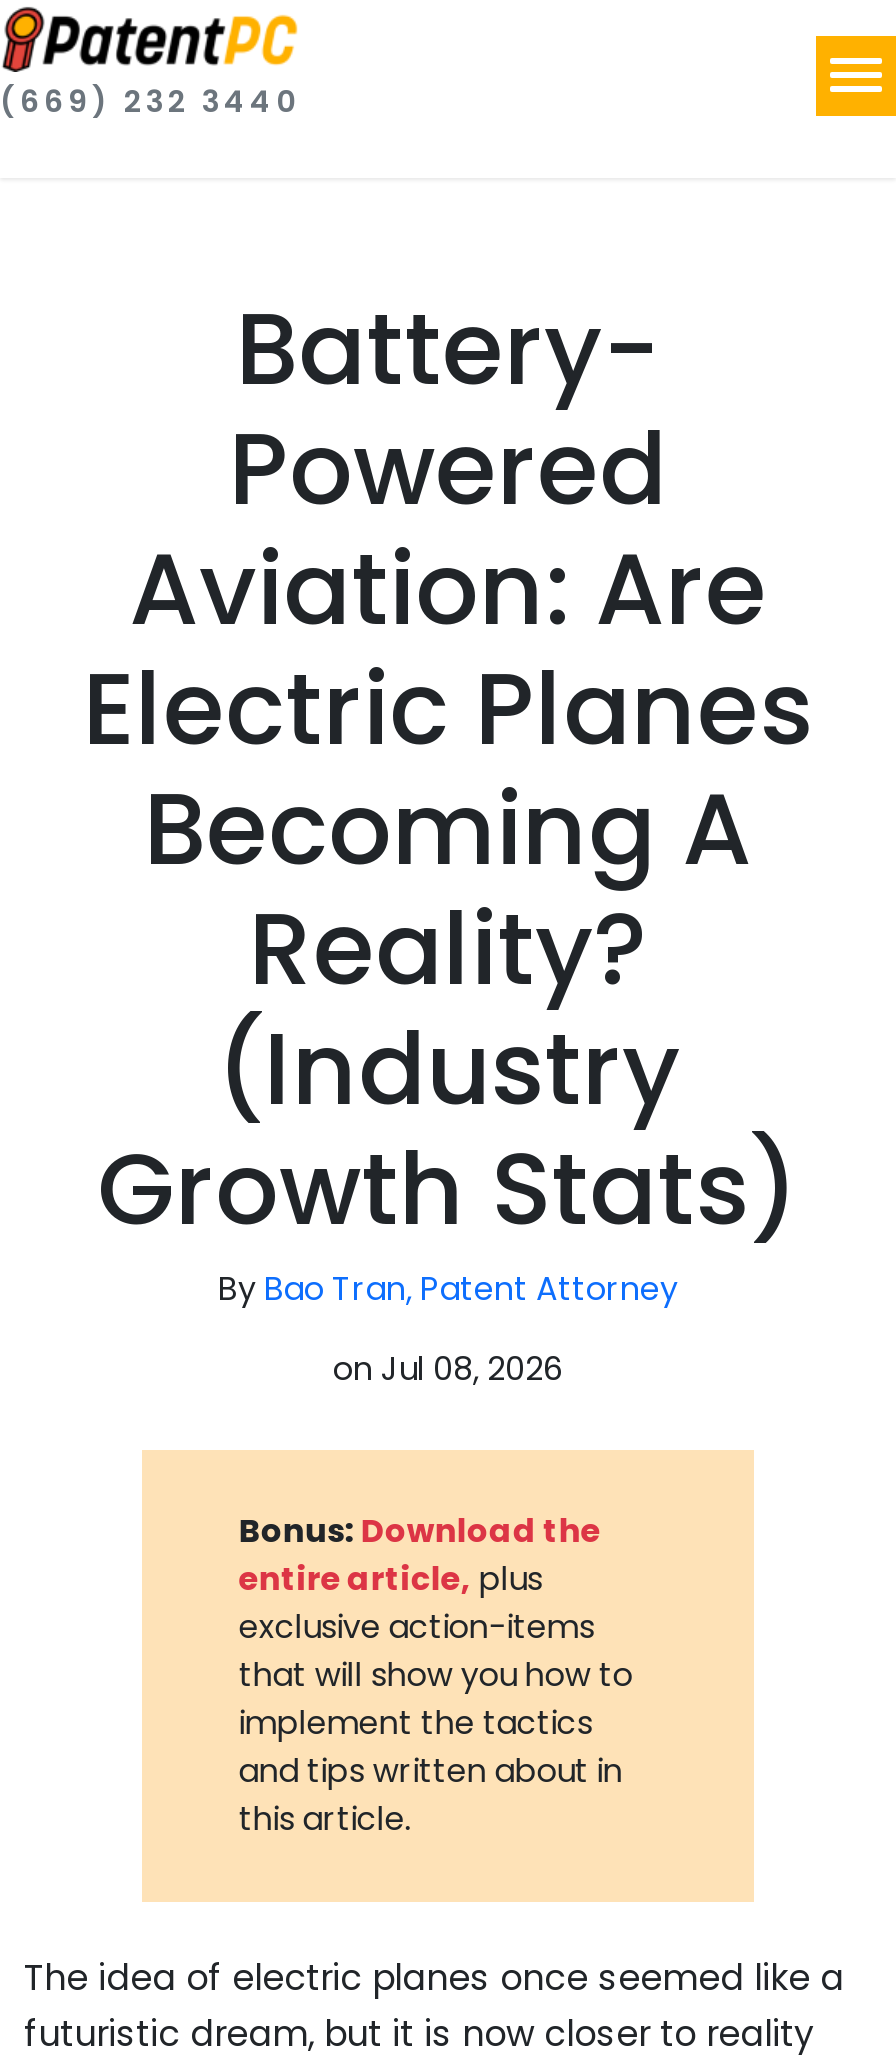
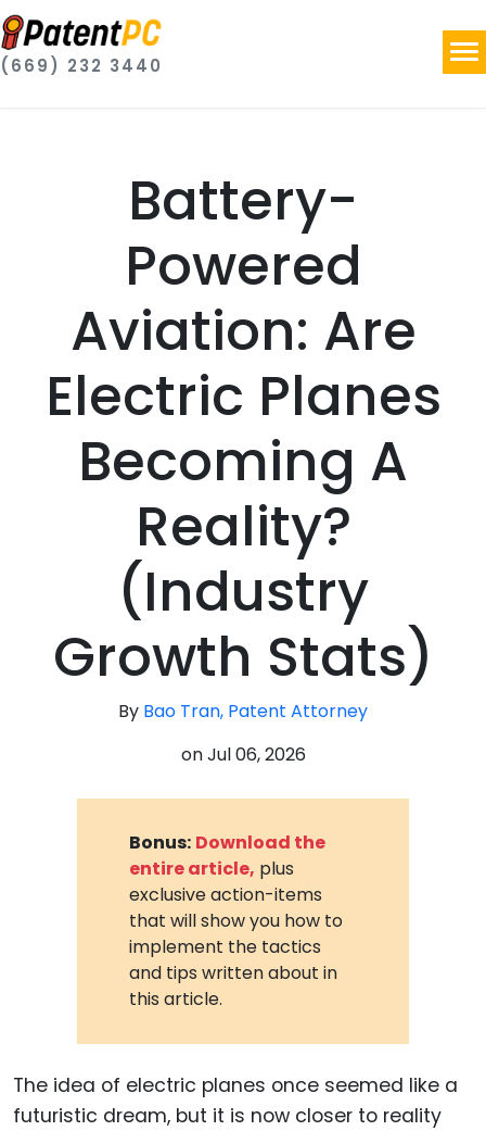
[333,1346,563,1392] on Jul 08, 2026 -> [181,742,305,767] on Jul 06, 2026

